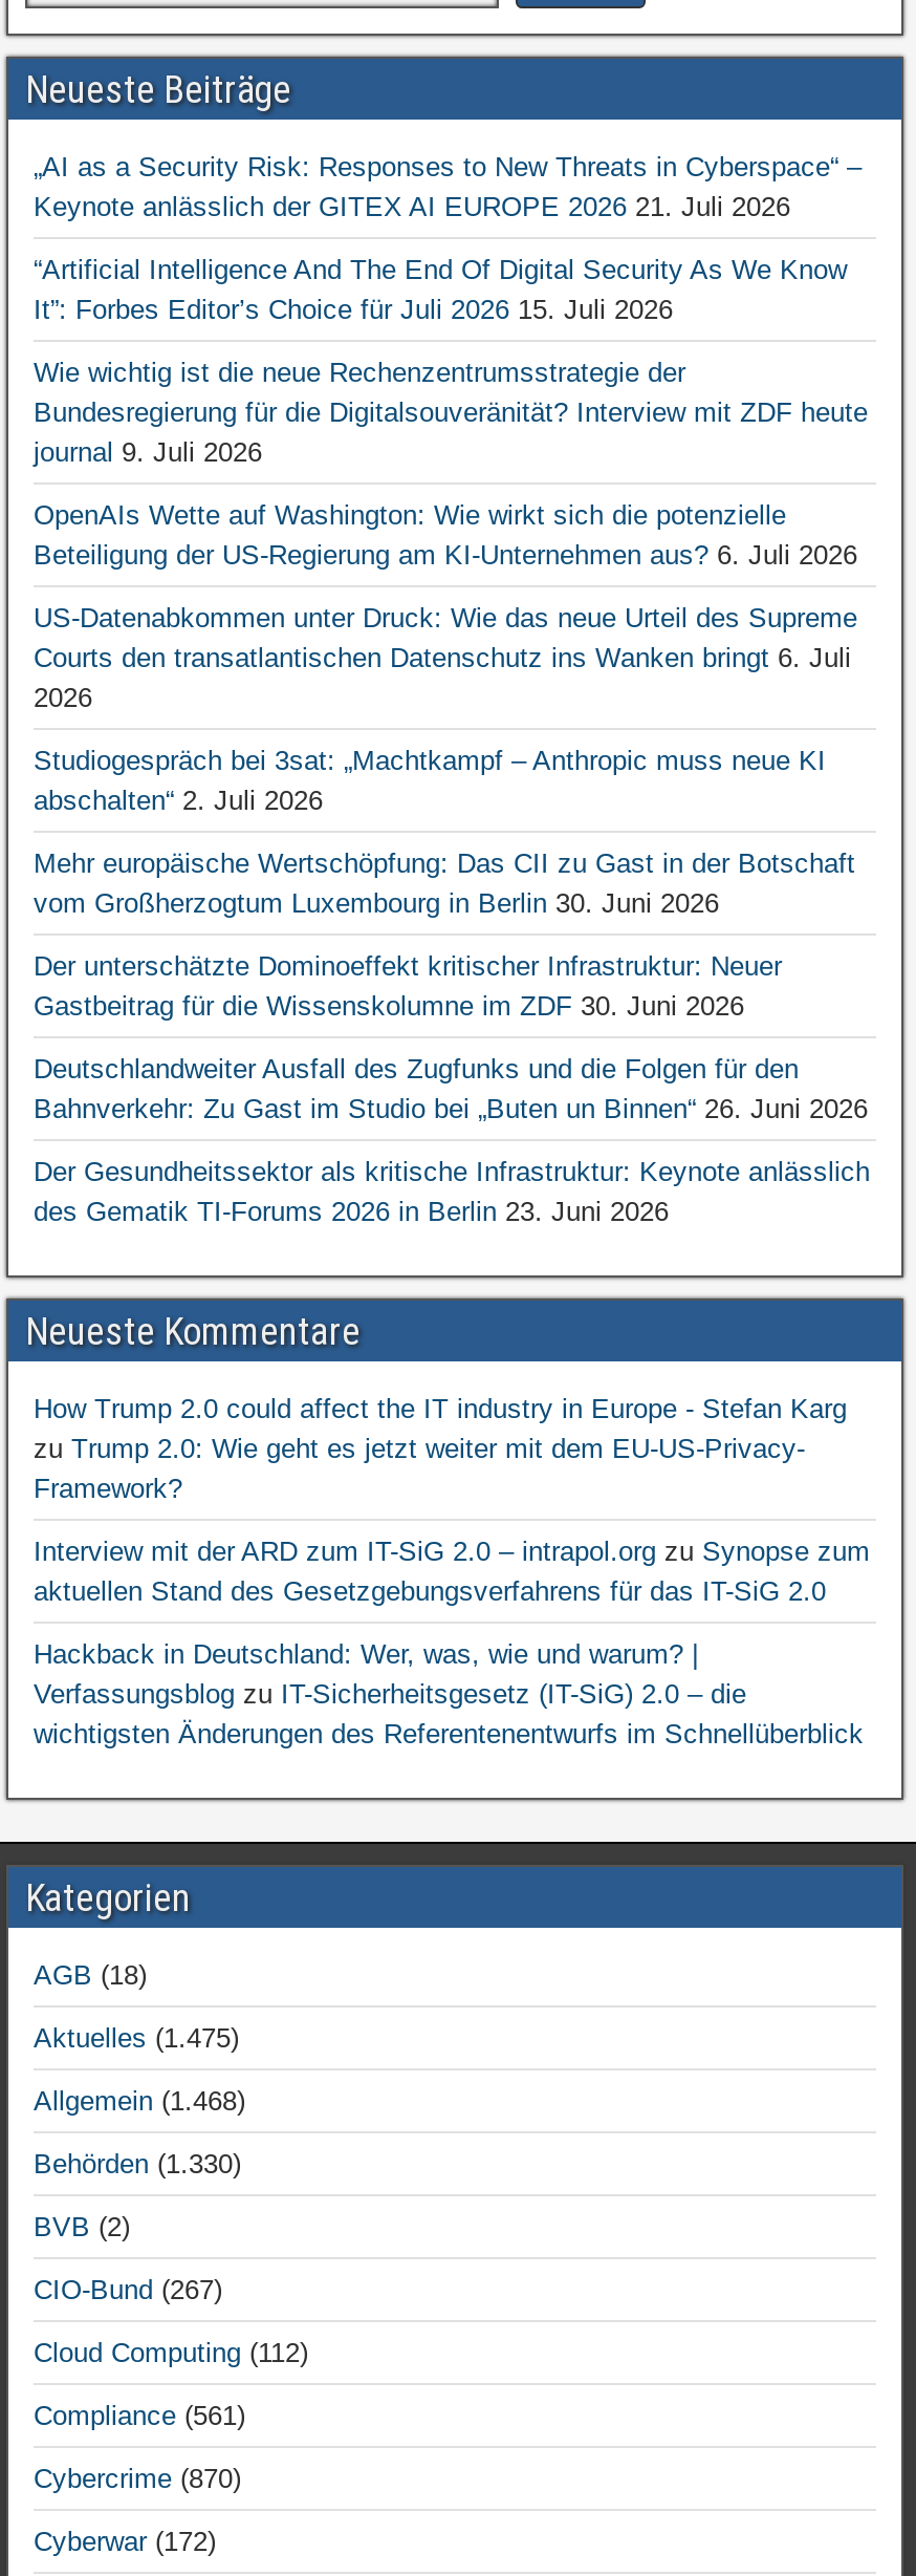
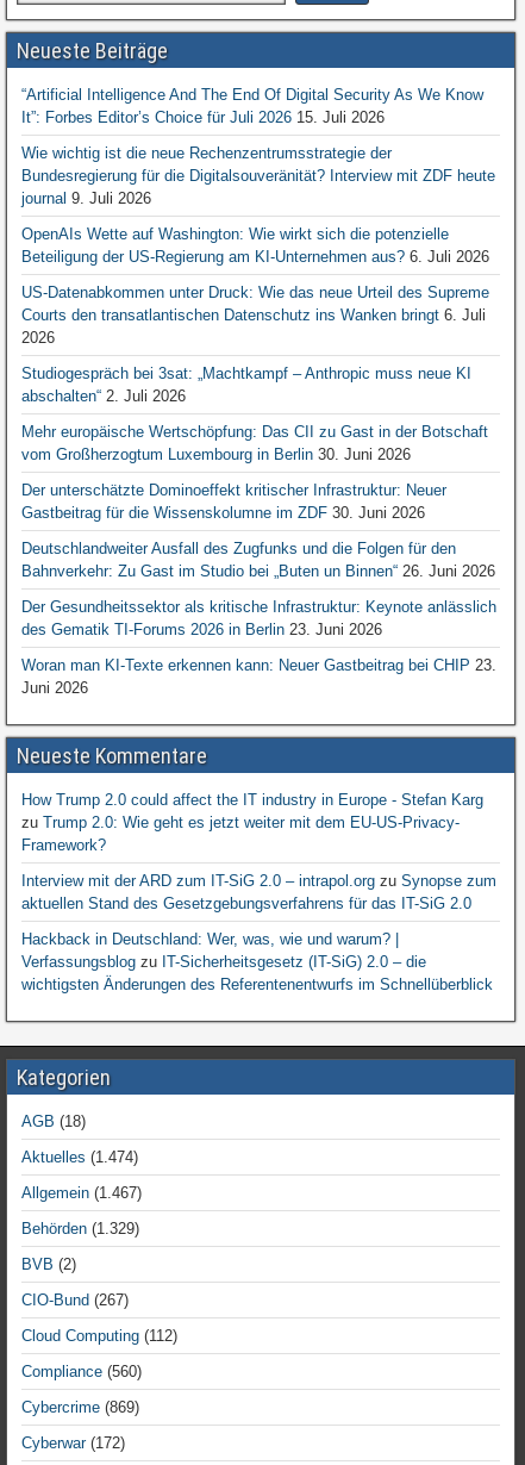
[34,151,862,222] „AI as a Security Risk: Responses to New Threats in Cyberspace“ – | Keynote anlässlich der GITEX AI EUROPE 2026 21. Juli 2026 -> none
moved [34,254,870,1227] -> [21,86,496,638]: “Artificial Intelligence And The End Of Digital Security As We Know | It”: Forbes Editor’s Choice für Juli 2026 15. Juli 2026 | Wie wichtig ist die neue Rechenzentrumsstrategie der | ... | Der Gesundheitssektor als kritische Infrastruktur: Keynote anlässlich | des Gematik TI-Forums 2026 in Berlin 23. Juni 2026
none -> [21,656,496,697] Woran man KI-Texte erkennen kann: Neuer Gastbeitrag bei CHIP 23. | Juni 2026
[34,2022,239,2054] Aktuelles (1.475) -> [21,1148,138,1166] Aktuelles (1.474)
[34,2085,245,2117] Allgemein (1.468) -> [21,1184,142,1202] Allgemein (1.467)
[34,2148,241,2180] Behörden (1.330) -> [21,1220,139,1238] Behörden (1.329)
[34,2400,245,2431] Compliance (561) -> [21,1363,142,1380] Compliance (560)
[34,2463,241,2494] Cybercrime (870) -> [21,1398,139,1416] Cybercrime (869)

